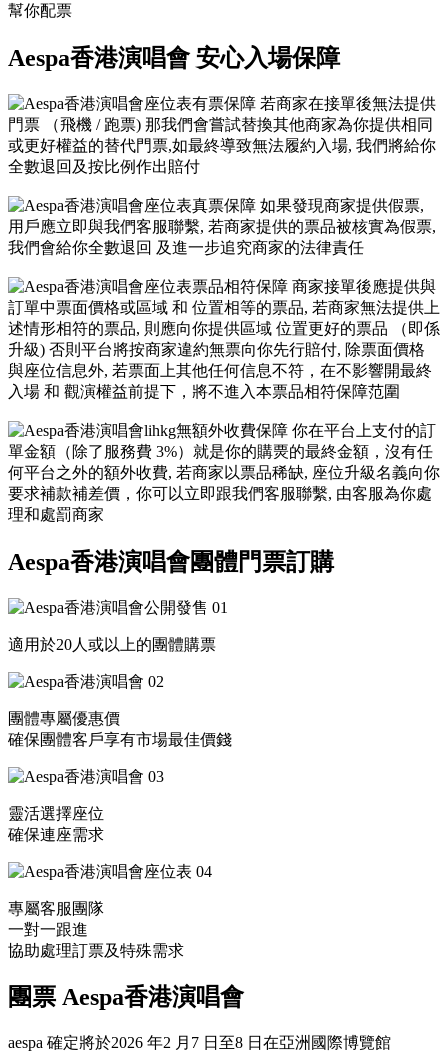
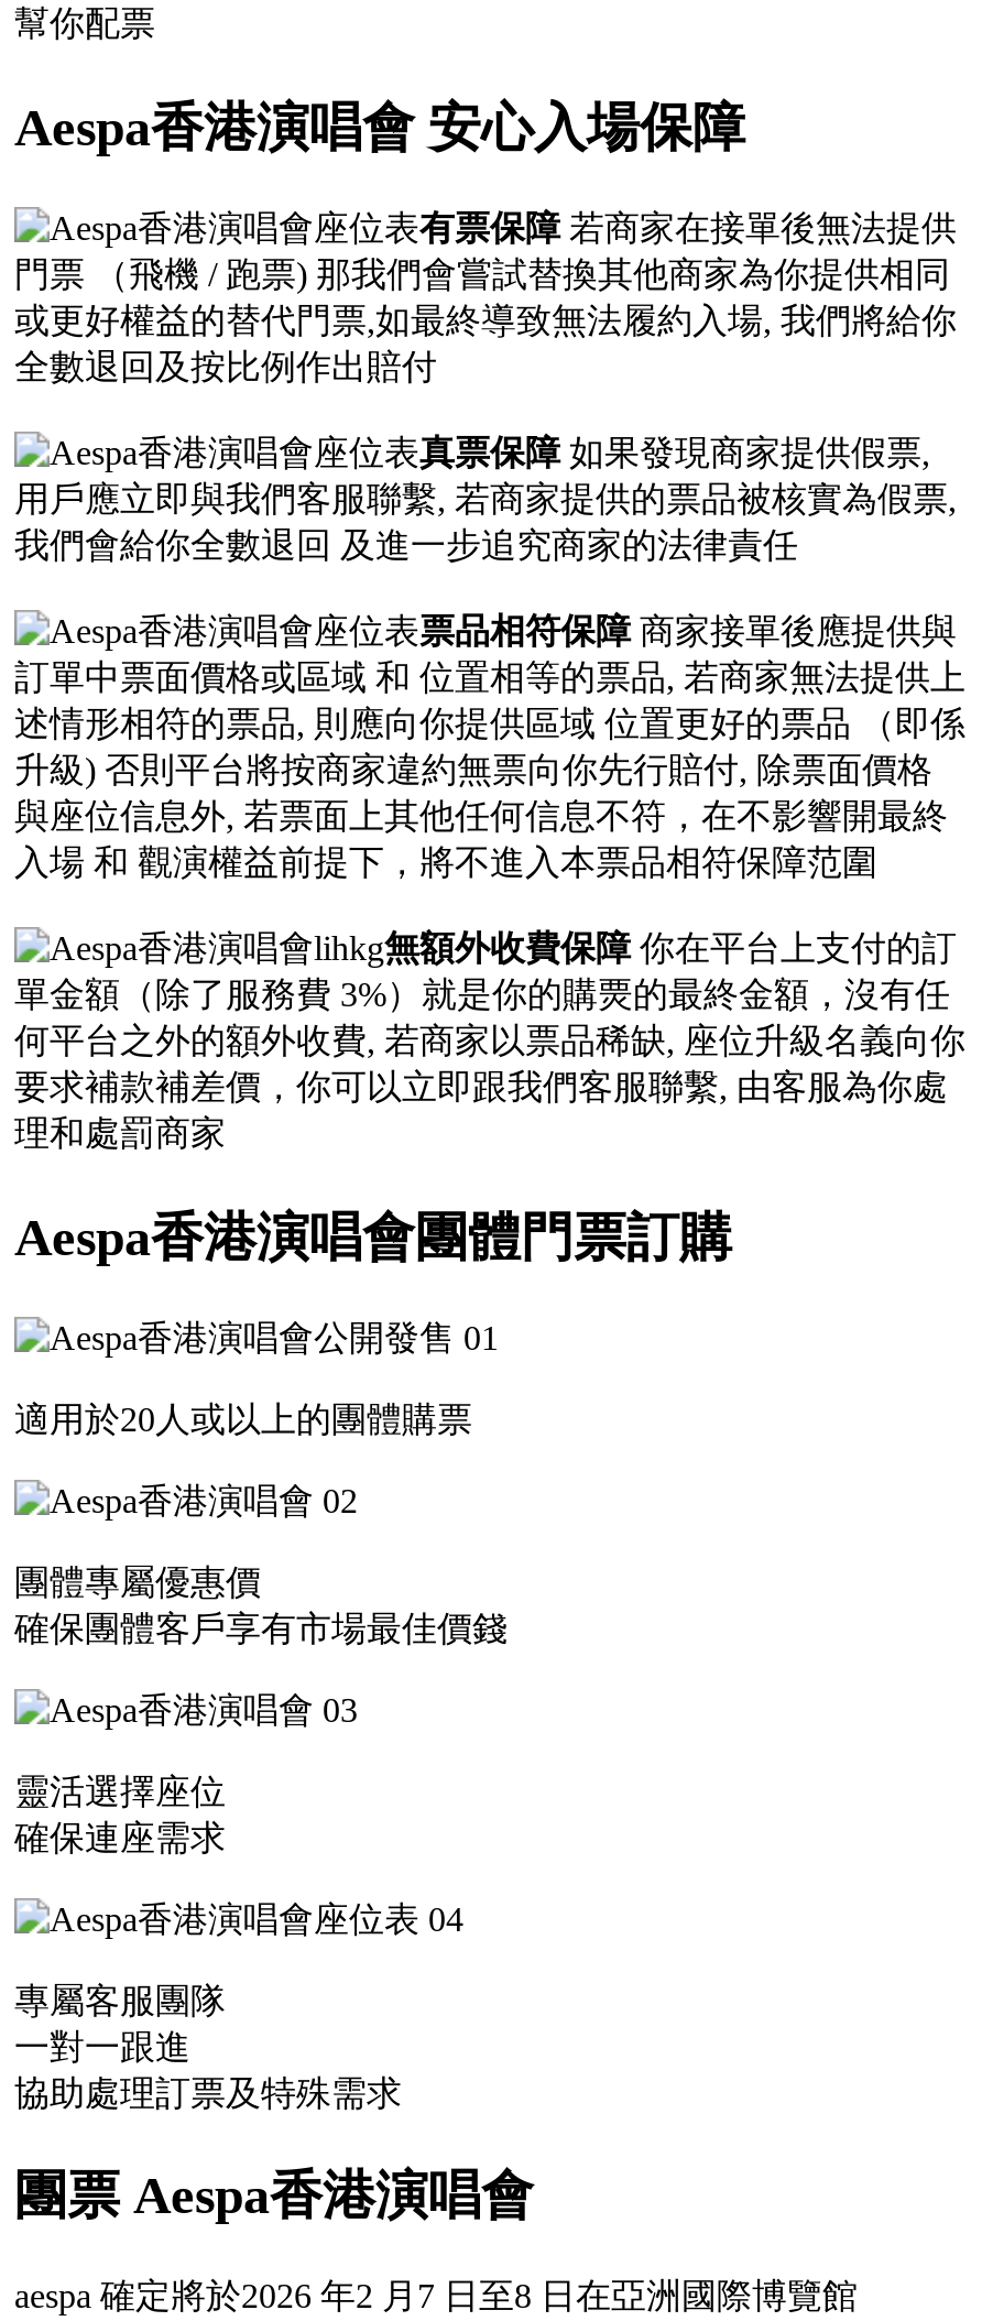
[8,45,340,71] Aespa香港演唱會 安心入場保障 -> [14,99,745,156] Aespa香港演唱會安心入場保障
[8,984,244,1010] 團票 Aespa香港演唱會 -> [14,2168,534,2225] 團票Aespa香港演唱會

